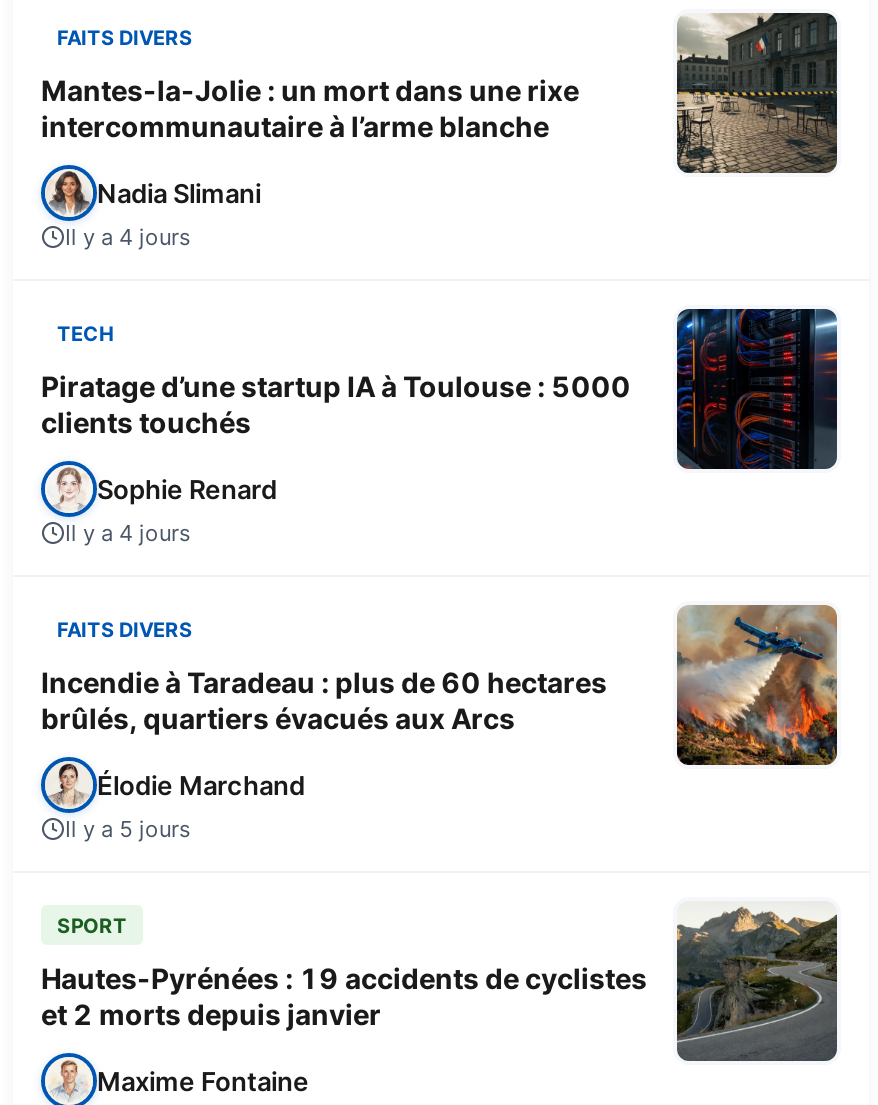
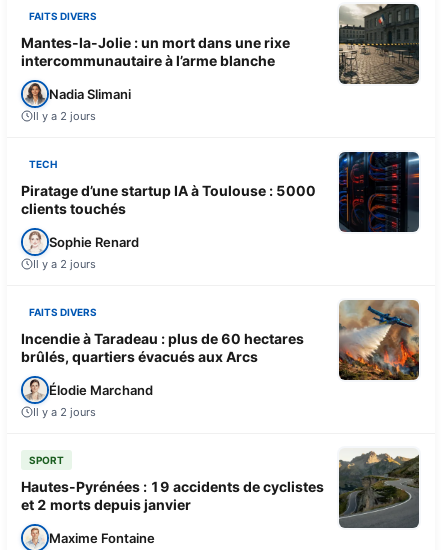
[65,222,191,250] Il y a 4 jours -> [33,109,96,123] Il y a 2 jours
[65,518,191,546] Il y a 4 jours -> [33,257,96,271] Il y a 2 jours
[65,814,191,842] Il y a 5 jours -> [33,405,96,419] Il y a 2 jours

